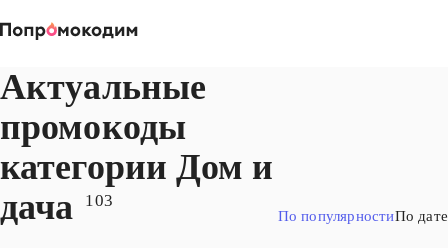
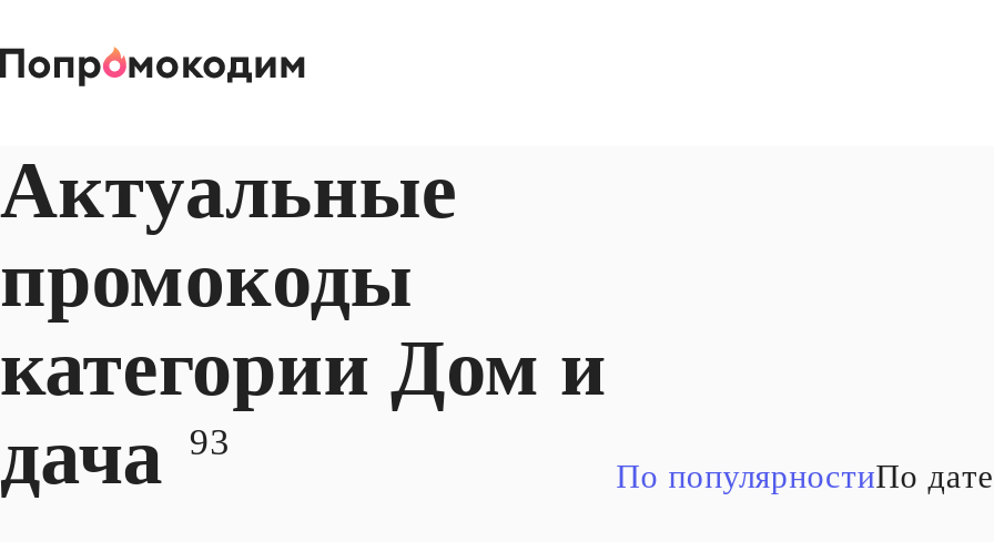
[0,187,113,227] дача 103 -> [0,412,230,501] дача 93

